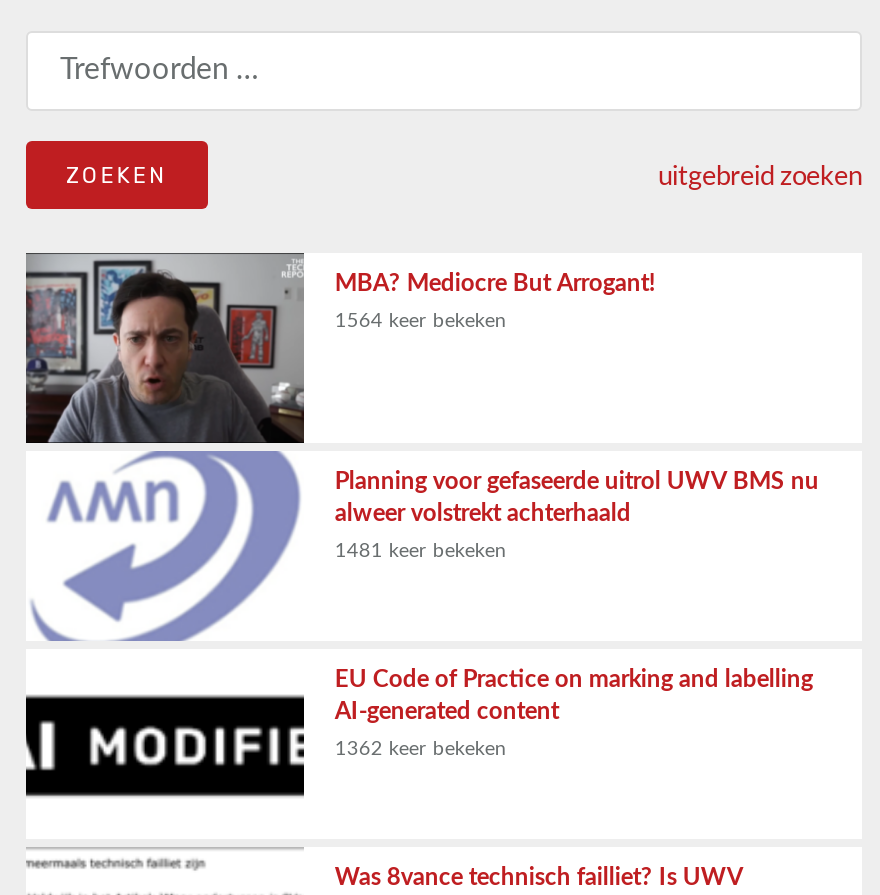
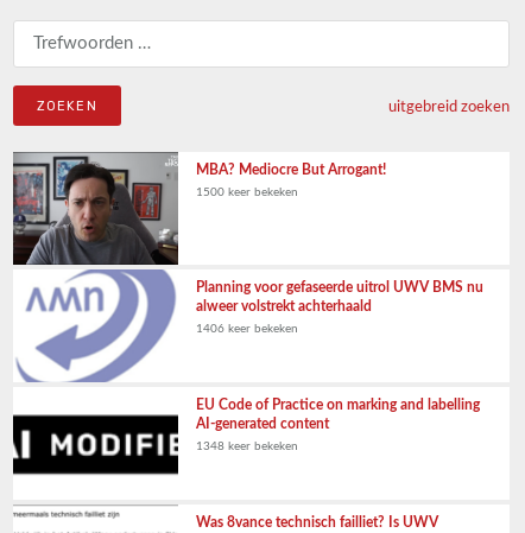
[335,311,507,331] 1564 keer bekeken -> [196,186,298,198] 1500 keer bekeken
[335,541,507,561] 1481 keer bekeken -> [196,323,298,335] 1406 keer bekeken
[335,739,507,759] 1362 keer bekeken -> [196,440,298,452] 1348 keer bekeken

